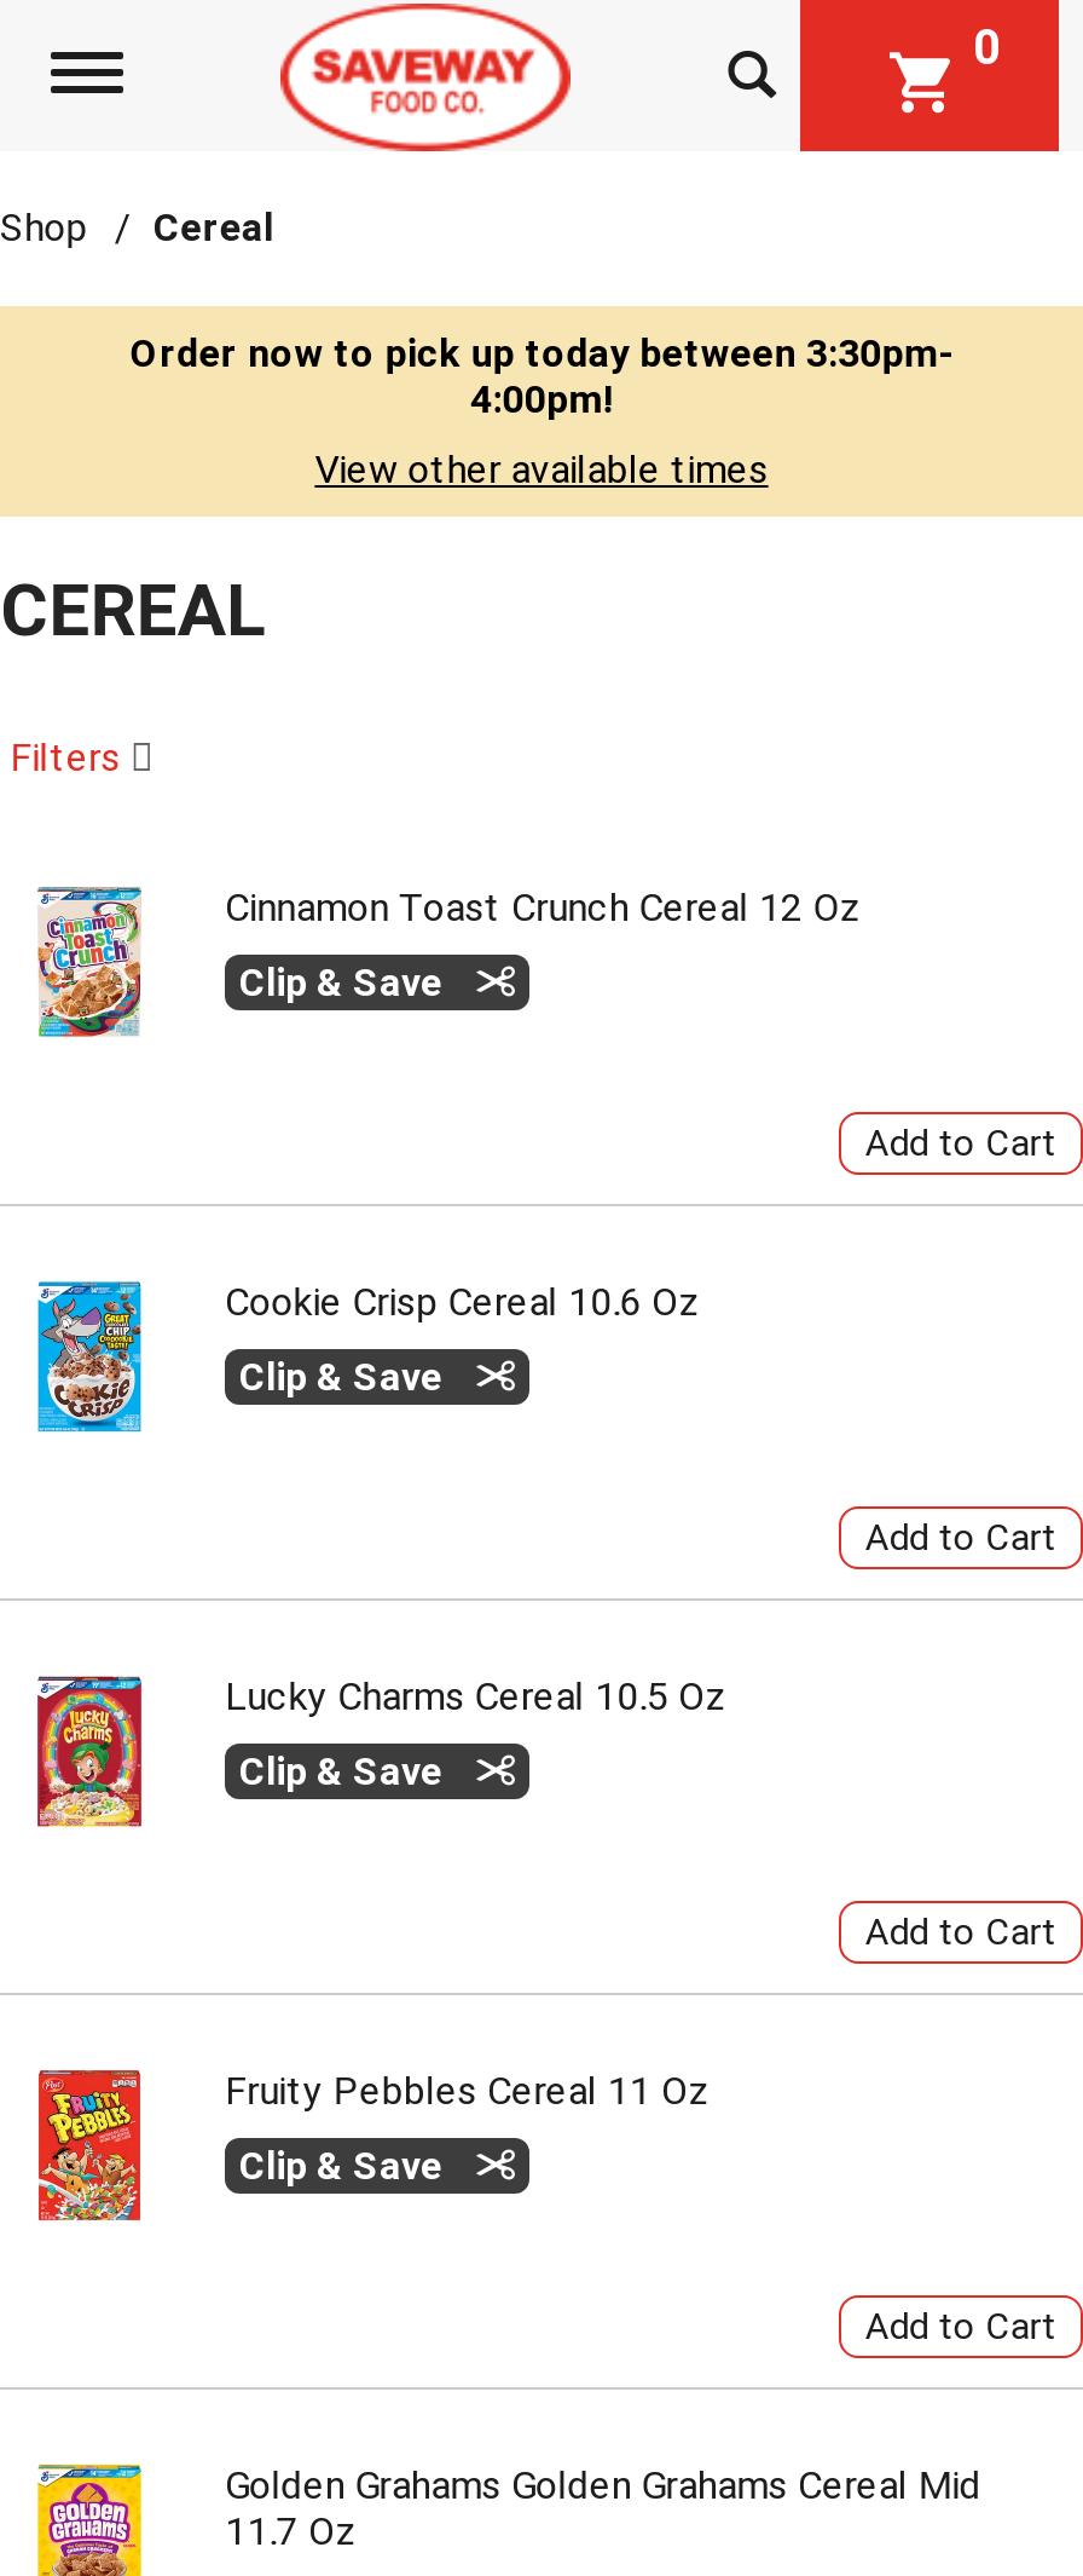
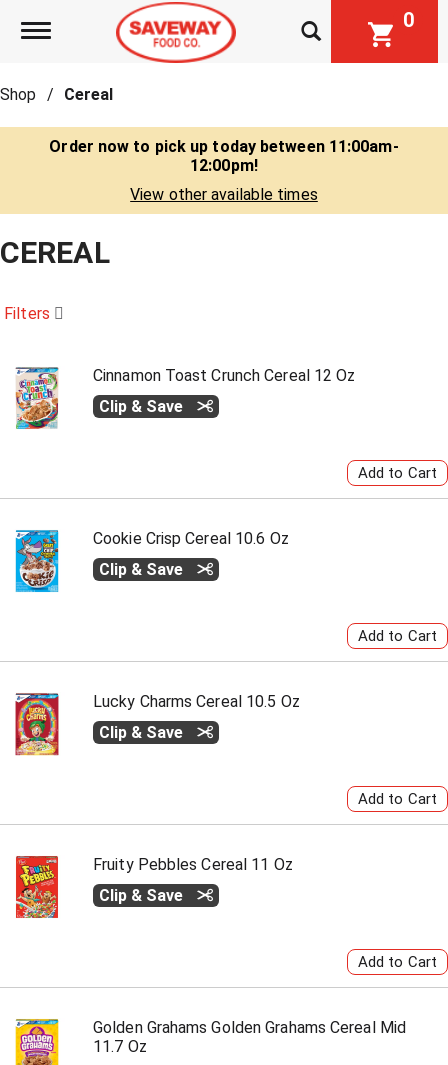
[130,330,953,422] Order now to pick up today between 3:30pm- | 4:00pm! -> [49,137,399,175] Order now to pick up today between 11:00am- | 12:00pm!

